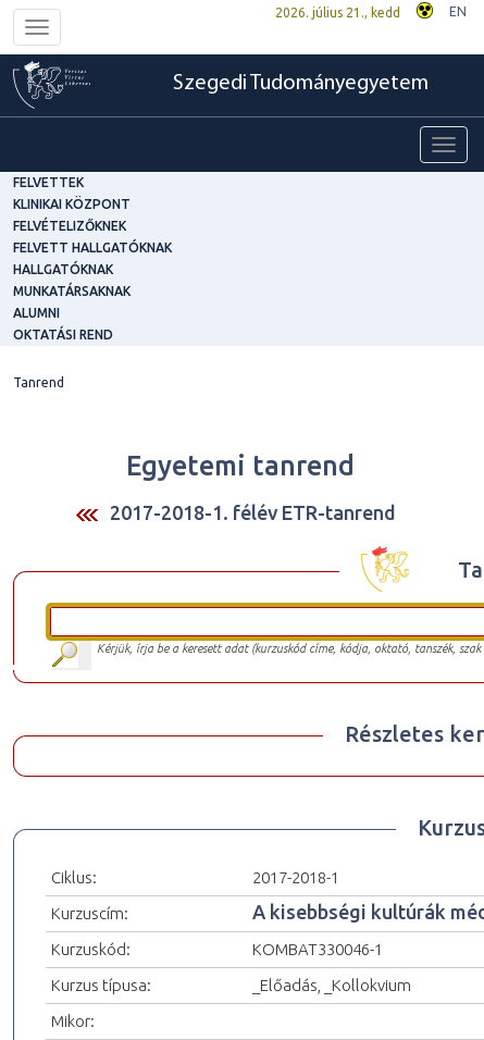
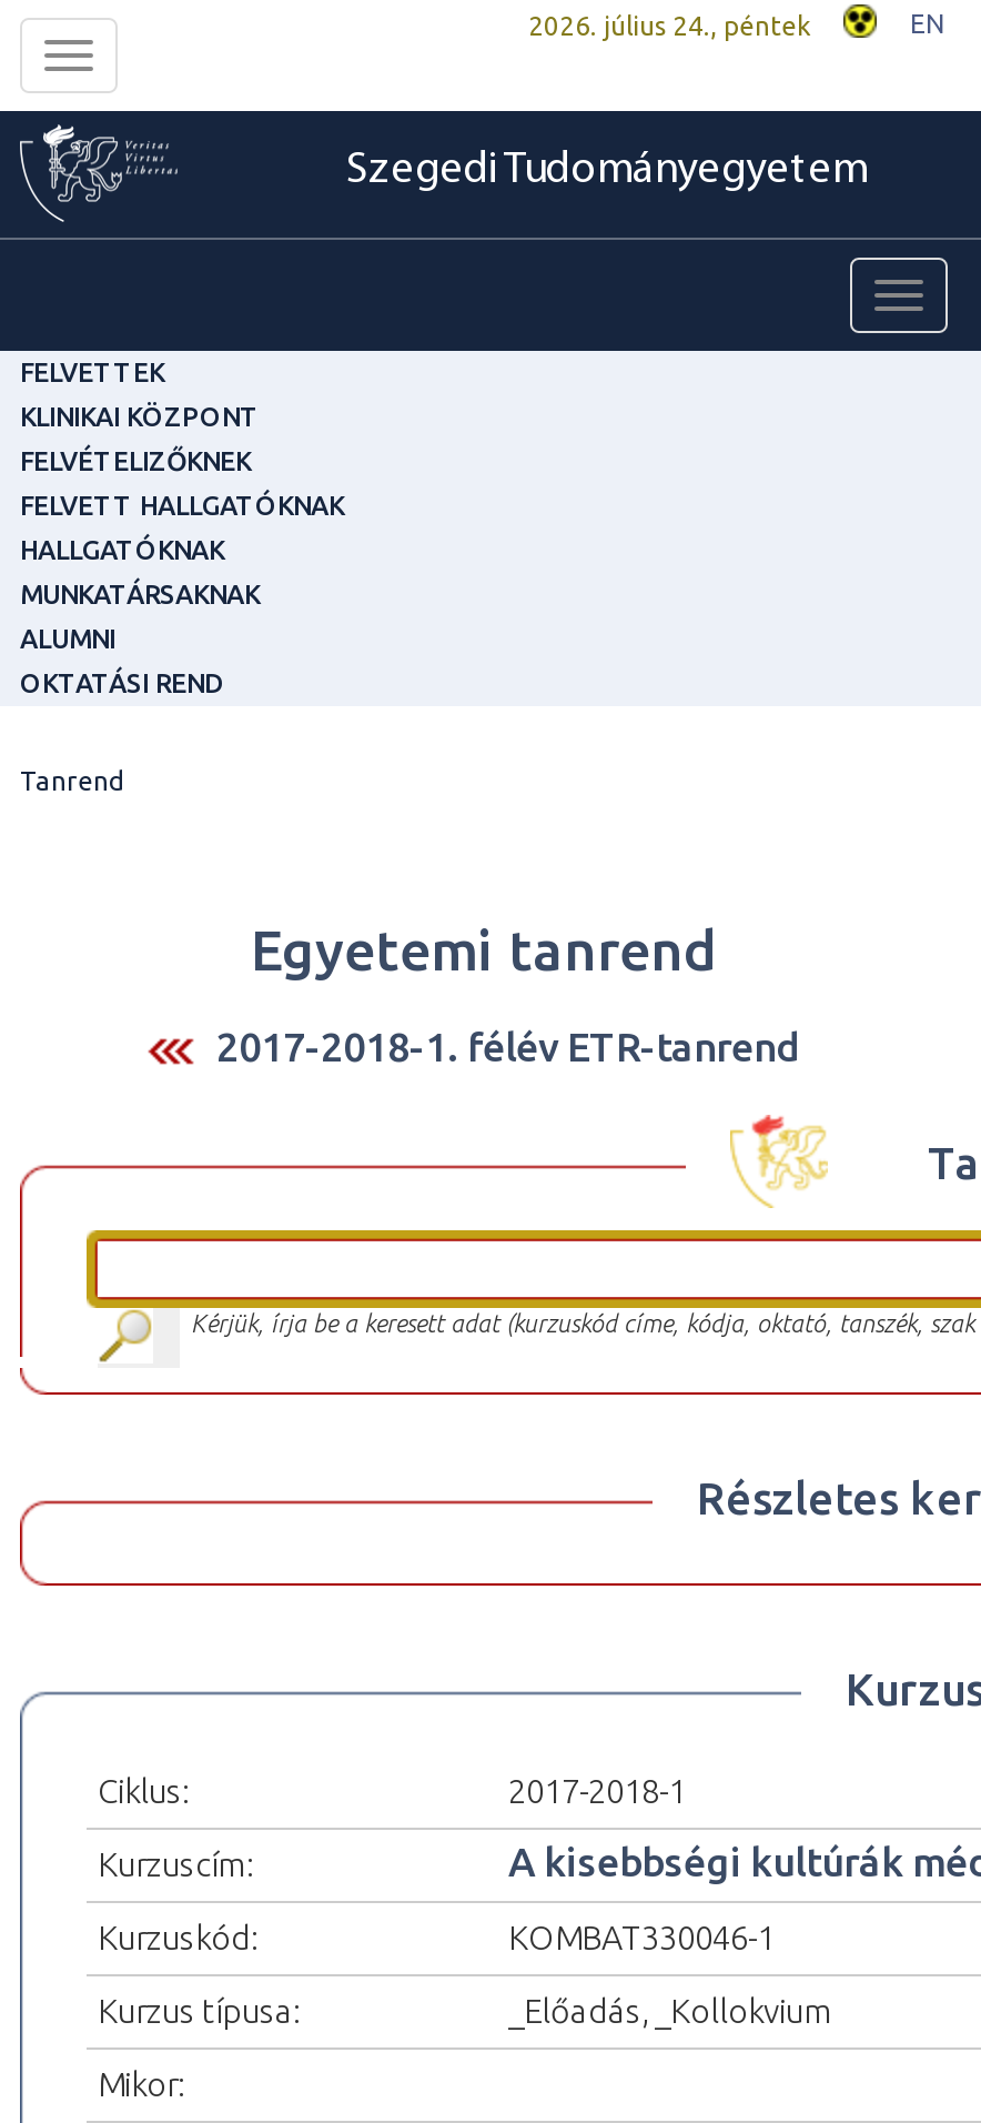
[275,5,400,20] 2026. július 21., kedd -> [528,11,810,40] 2026. július 24., péntek

